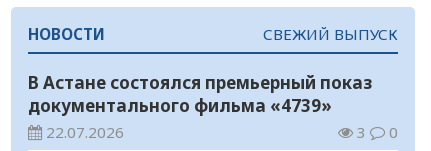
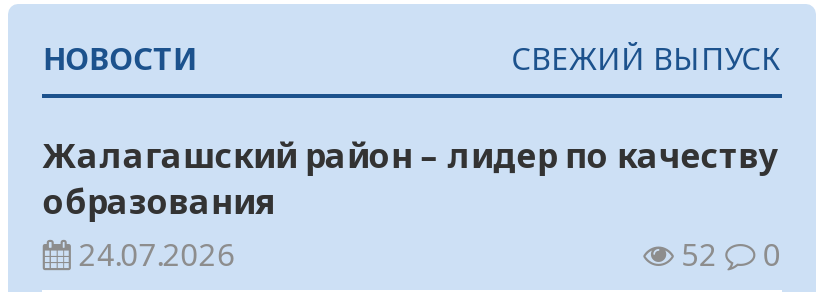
[28,71,372,142] В Астане состоялся премьерный показ | документального фильма «4739» | 22.07.2026 | 3 -> [43,132,779,273] Жалагашский район – лидер по качеству | образования | 24.07.2026 | 52

